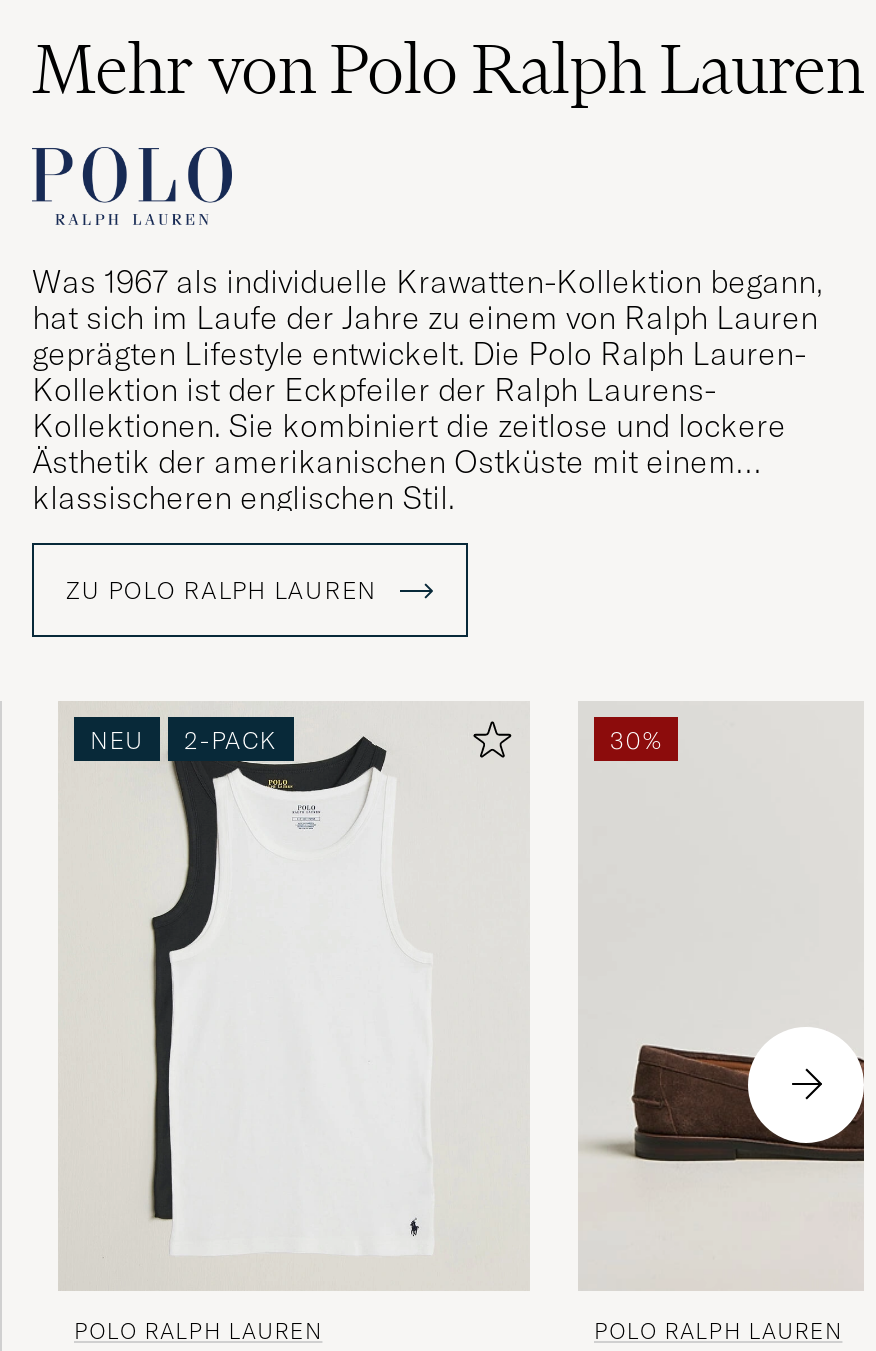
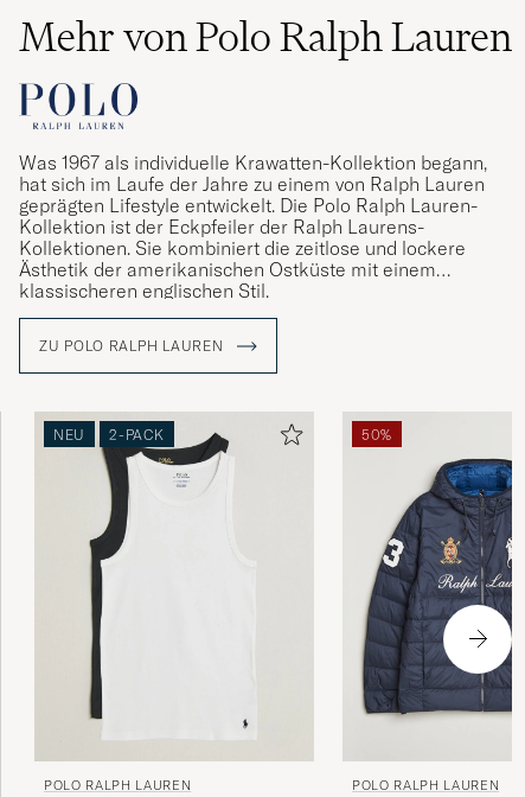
[610,724,662,754] 30% -> [361,425,393,443] 50%
[582,781,864,1215] [image] -> [346,458,513,719] [image]

